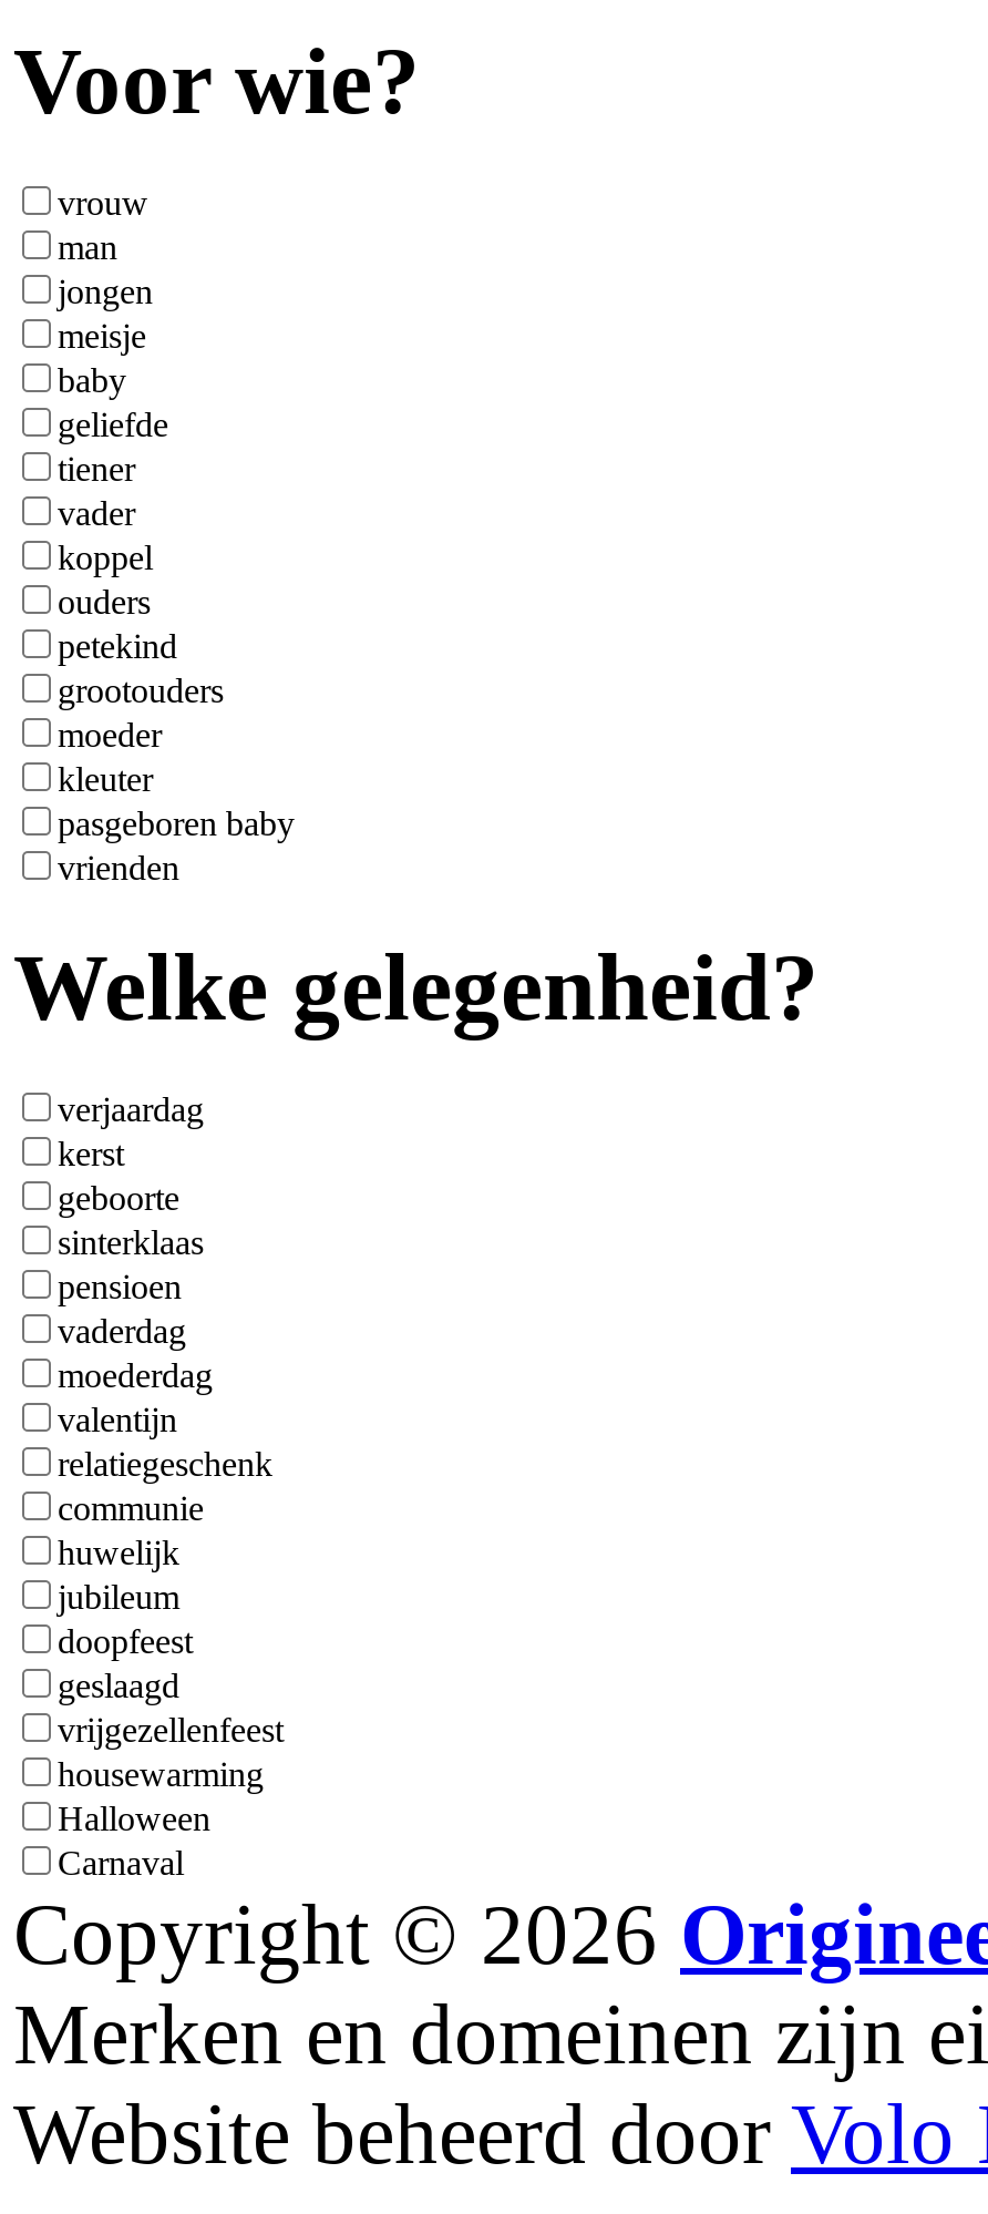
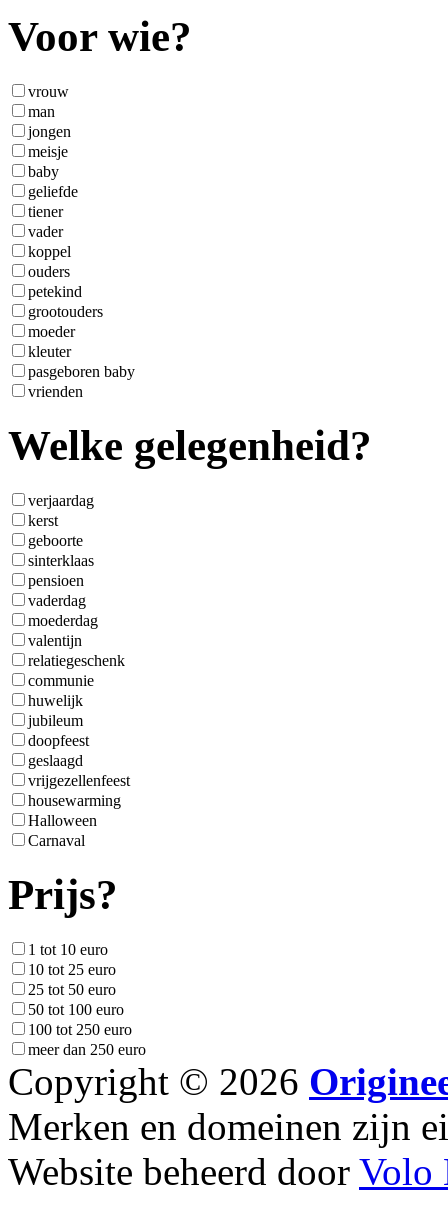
none -> [8,871,146,1058] Prijs? | 1 tot 10 euro | 10 tot 25 euro | 25 tot 50 euro | 50 tot 100 euro | 100 tot 250 euro | meer dan 250 euro

